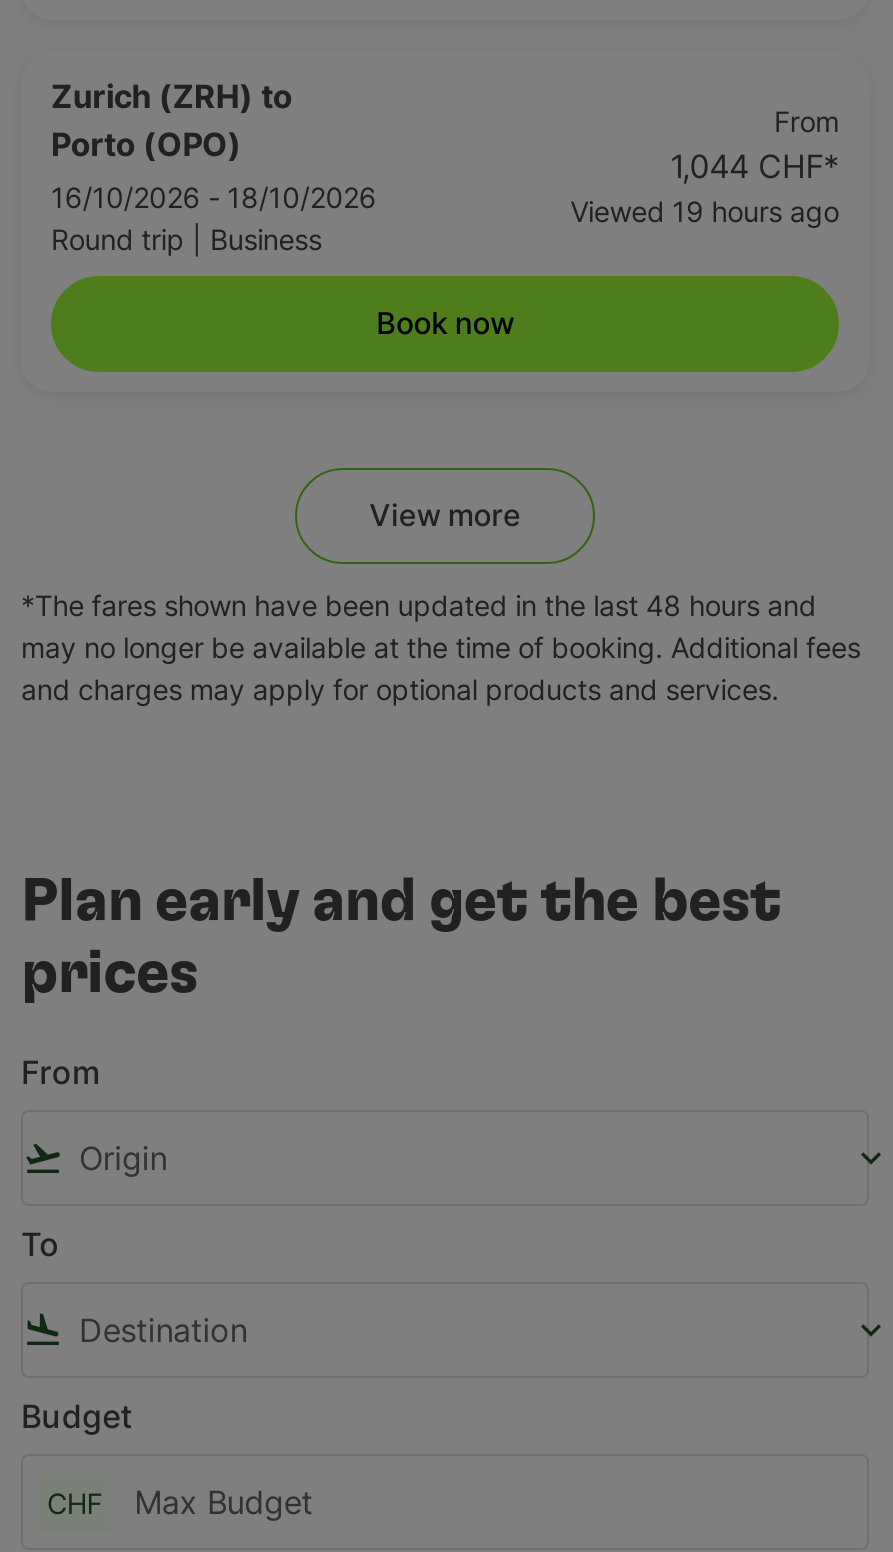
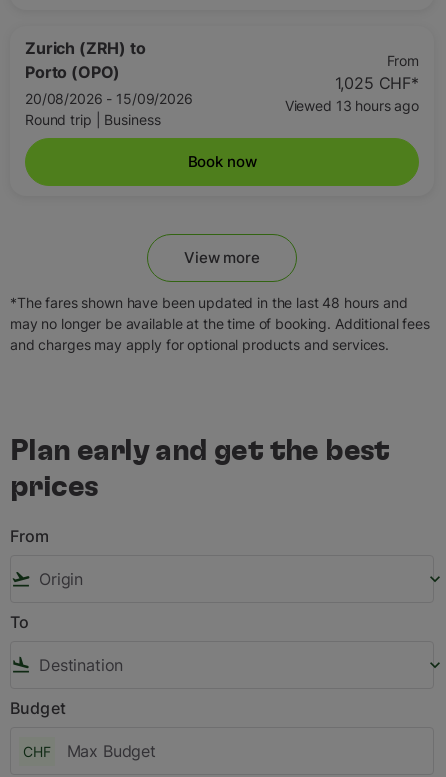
[670,146,839,186] 1,044 CHF* -> [335,73,419,93] 1,025 CHF*
[51,180,377,214] 16/10/2026 - 18/10/2026 -> [25,90,193,107] 20/08/2026 - 15/09/2026
[570,194,839,228] Viewed 19 hours ago -> [285,97,419,114] Viewed 13 hours ago

